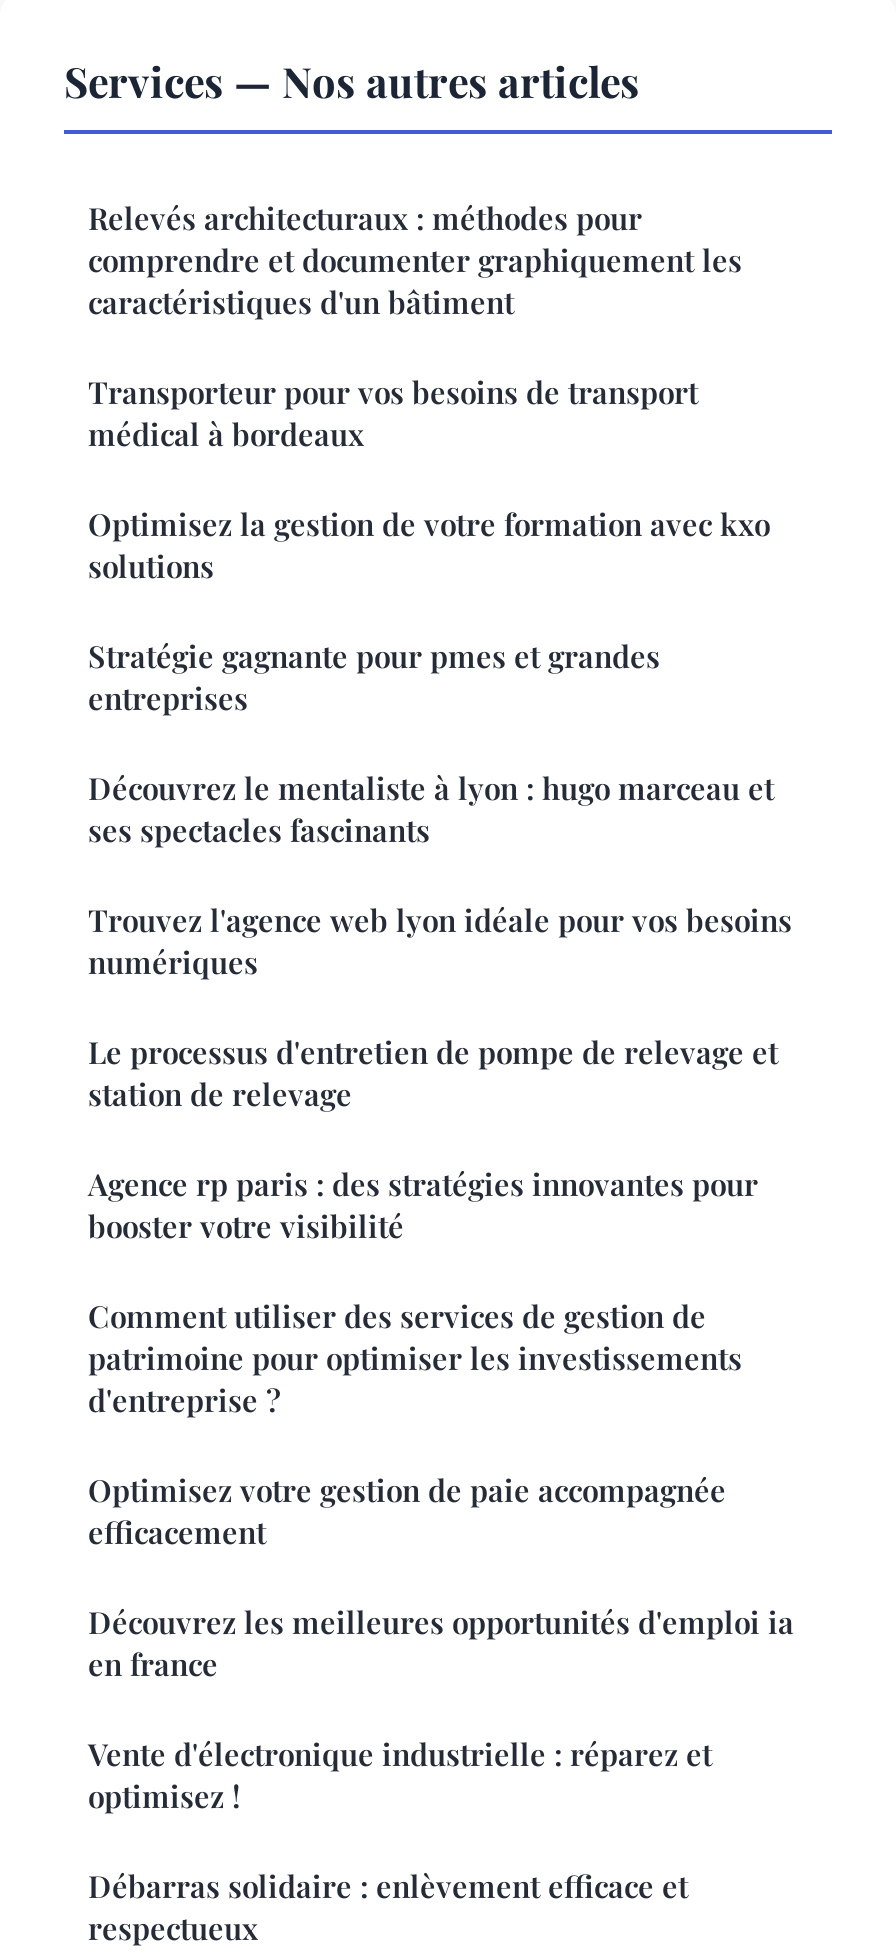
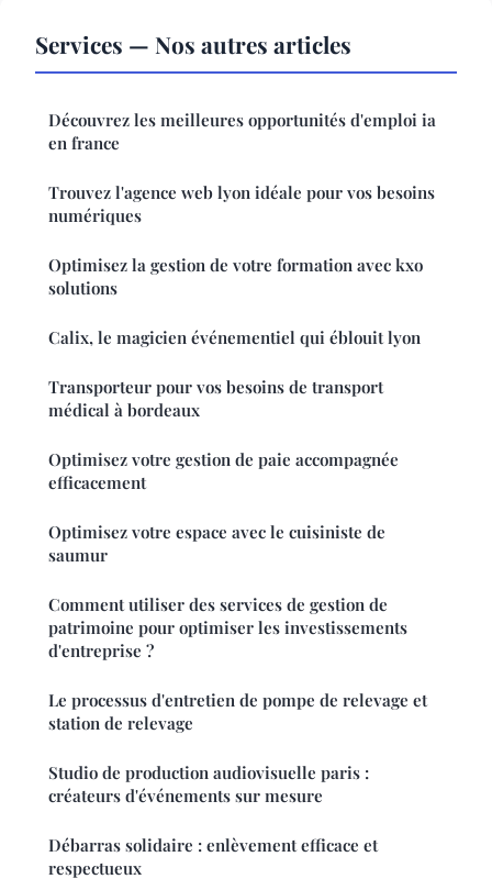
[88,197,774,849] Relevés architecturaux : méthodes pour | comprendre et documenter graphiquement les | caractéristiques d'un bâtiment | Stratégie gagnante pour pmes et grandes | entreprises | Découvrez le mentaliste à lyon : hugo marceau et | ses spectacles fascinants -> none
moved [88,371,698,453] -> [48,375,383,420]: Transporteur pour vos besoins de transport | médical à bordeaux
moved [88,503,770,585] -> [48,253,423,298]: Optimisez la gestion de votre formation avec kxo | solutions
moved [88,899,792,981] -> [48,181,435,226]: Trouvez l'agence web lyon idéale pour vos besoins | numériques
moved [88,1031,778,1113] -> [48,688,427,734]: Le processus d'entretien de pompe de relevage et | station de relevage
[88,1163,758,1245] Agence rp paris : des stratégies innovantes pour | booster votre visibilité -> [48,326,421,565] Calix, le magicien événementiel qui éblouit lyon | Optimisez votre espace avec le cuisiniste de | saumur
moved [88,1469,726,1551] -> [48,448,399,493]: Optimisez votre gestion de paie accompagnée | efficacement
moved [88,1601,794,1683] -> [48,108,436,153]: Découvrez les meilleures opportunités d'emploi ia | en france
[88,1733,712,1815] Vente d'électronique industrielle : réparez et | optimisez ! -> [48,761,369,806] Studio de production audiovisuelle paris : | créateurs d'événements sur mesure

